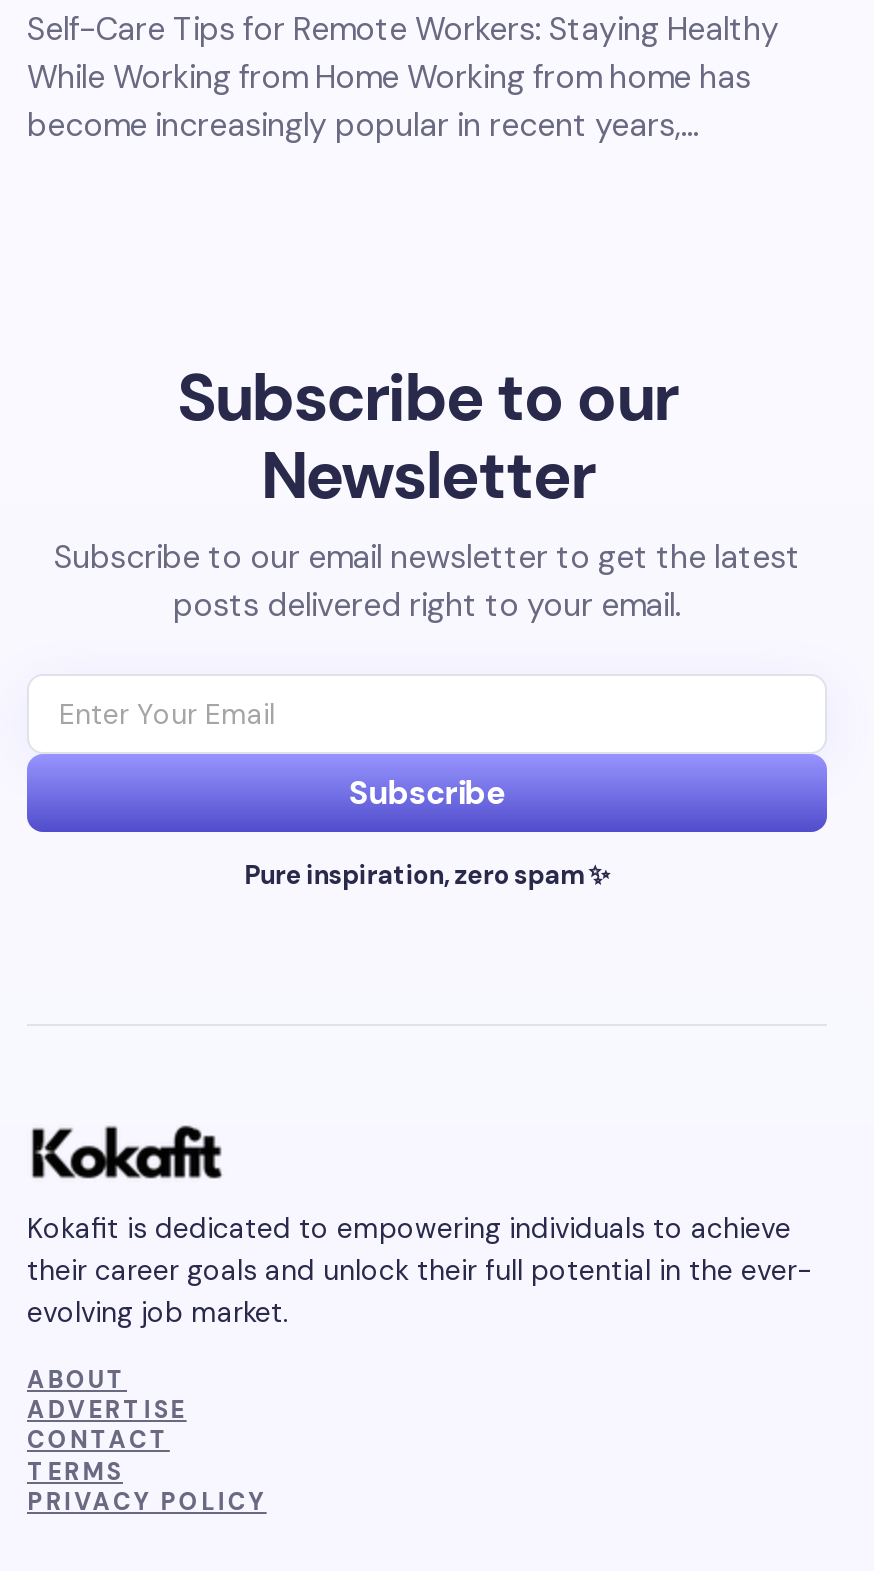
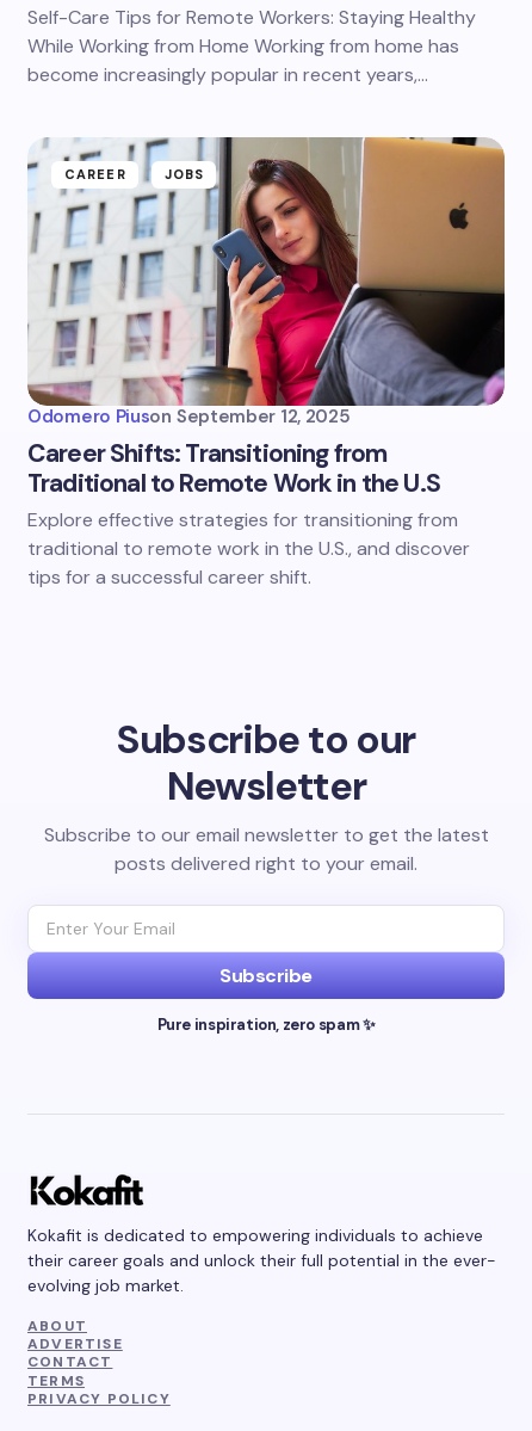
none -> [26,136,506,407] [image] | CAREER | JOBS
none -> [27,405,470,590] Odomero Piuson September 12, 2025 | Career Shifts: Transitioning from | Traditional to Remote Work in the U.S | Explore effective strategies for transitioning from | traditional to remote work in the U.S., and discover | tips for a successful career shift.

